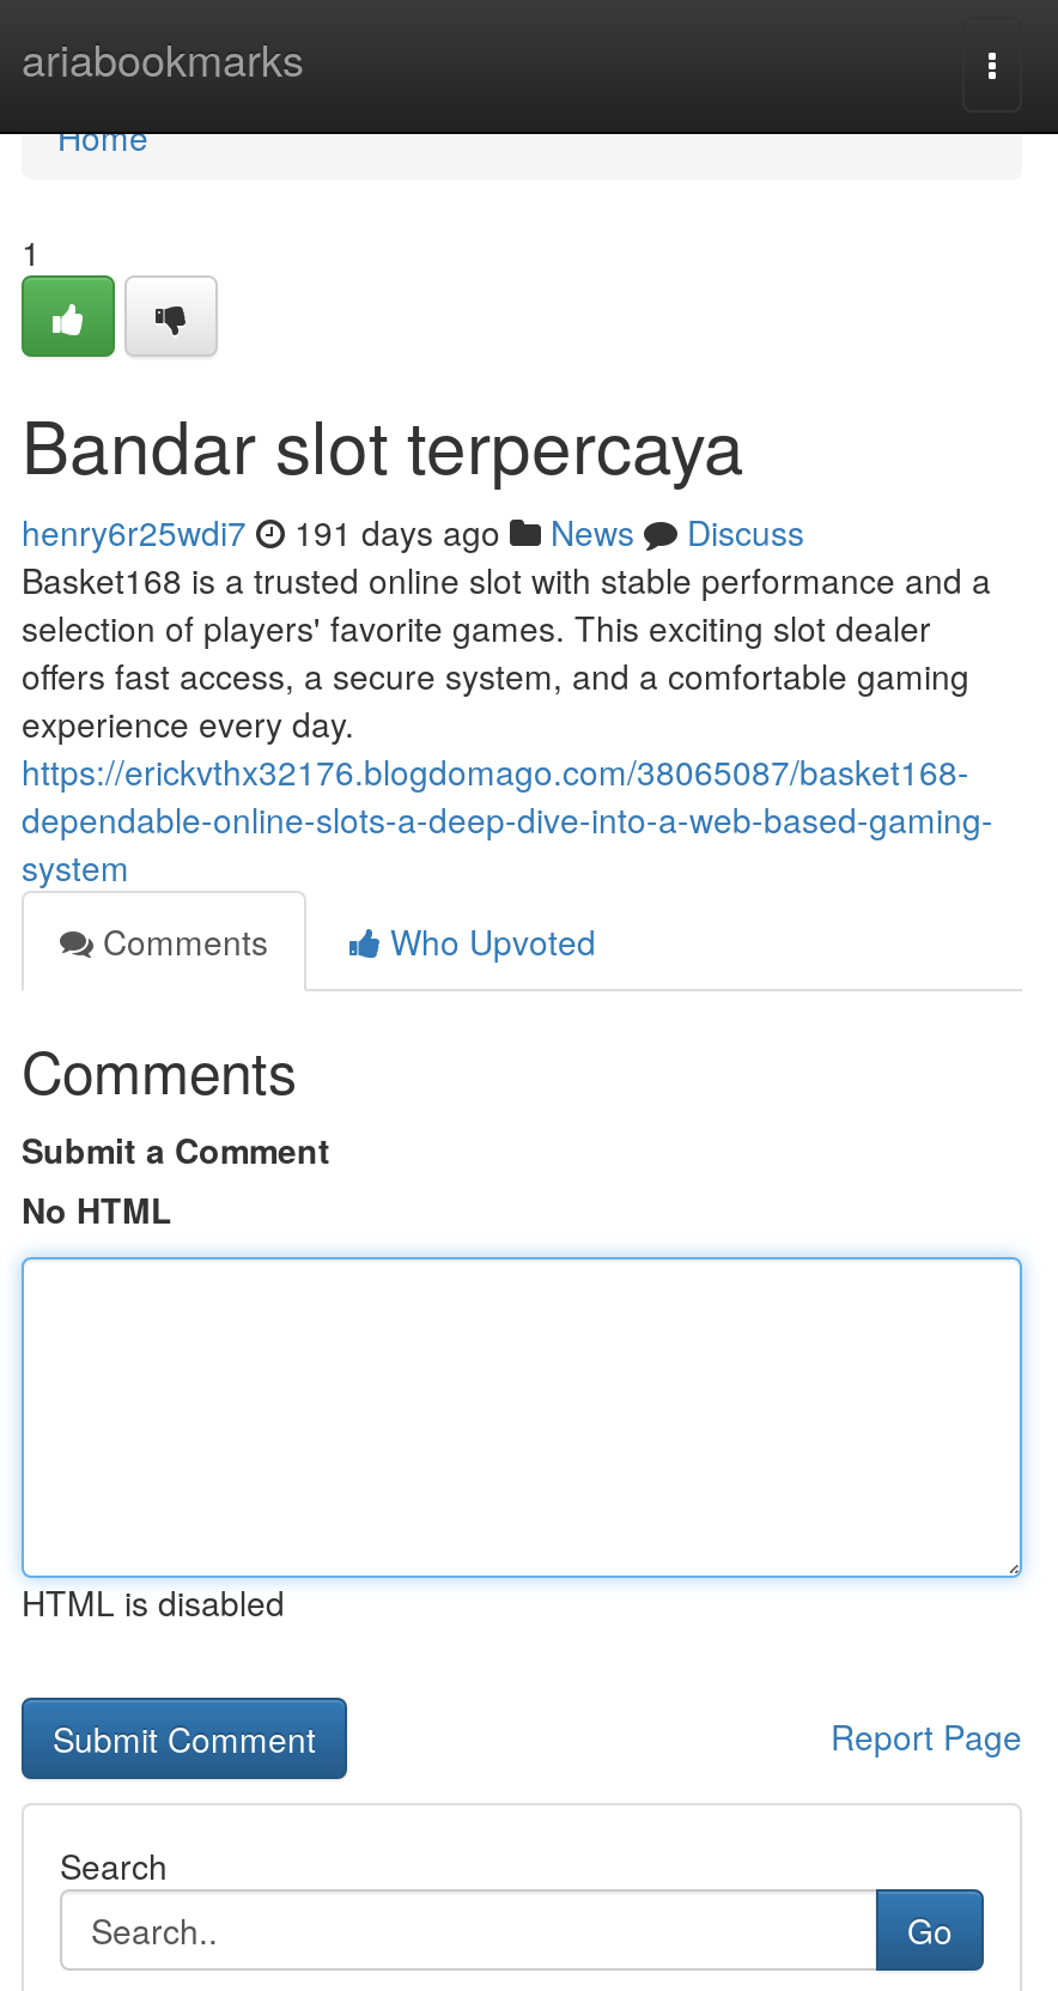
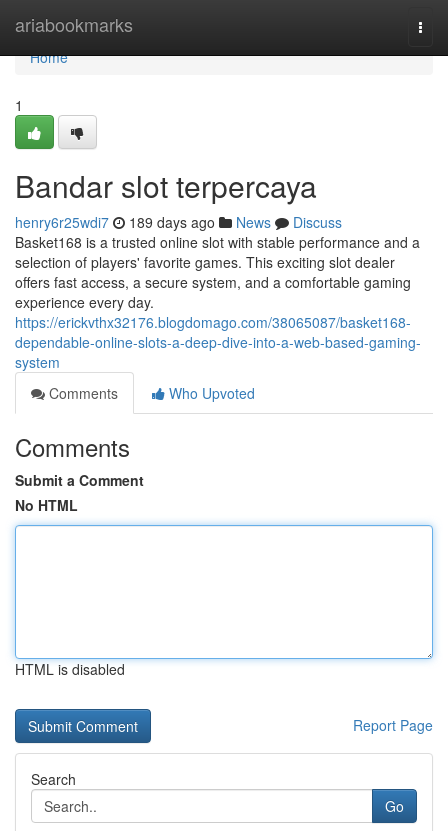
[22,508,804,556] henry6r25wdi7 191 days ago News Discuss -> [15,212,342,232] henry6r25wdi7 189 days ago News Discuss

